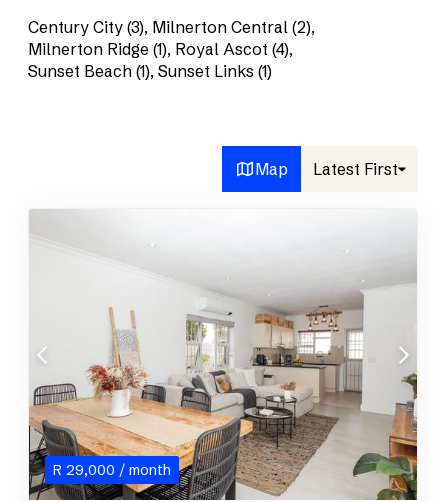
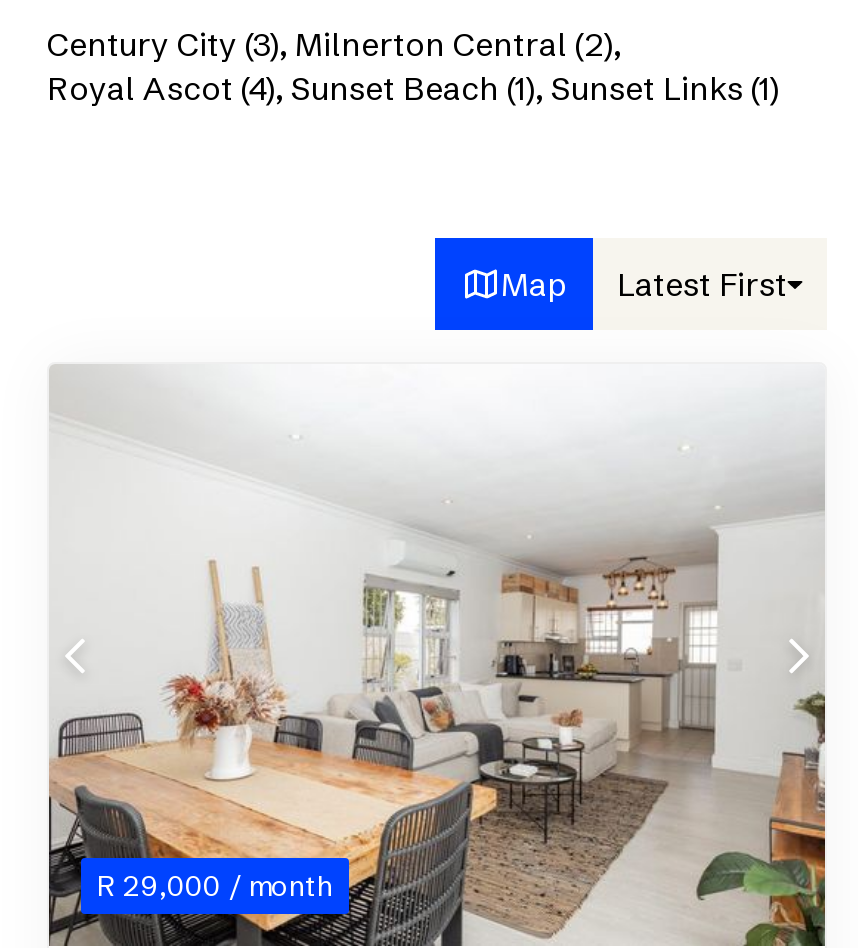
[28,39,293,81] Milnerton Ridge (1), Royal Ascot (4), | Sunset Beach (1), Sunset Links (1) -> [47,68,779,108] Royal Ascot (4), Sunset Beach (1), Sunset Links (1)

